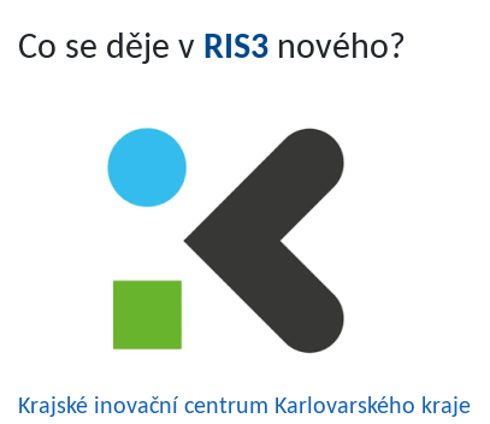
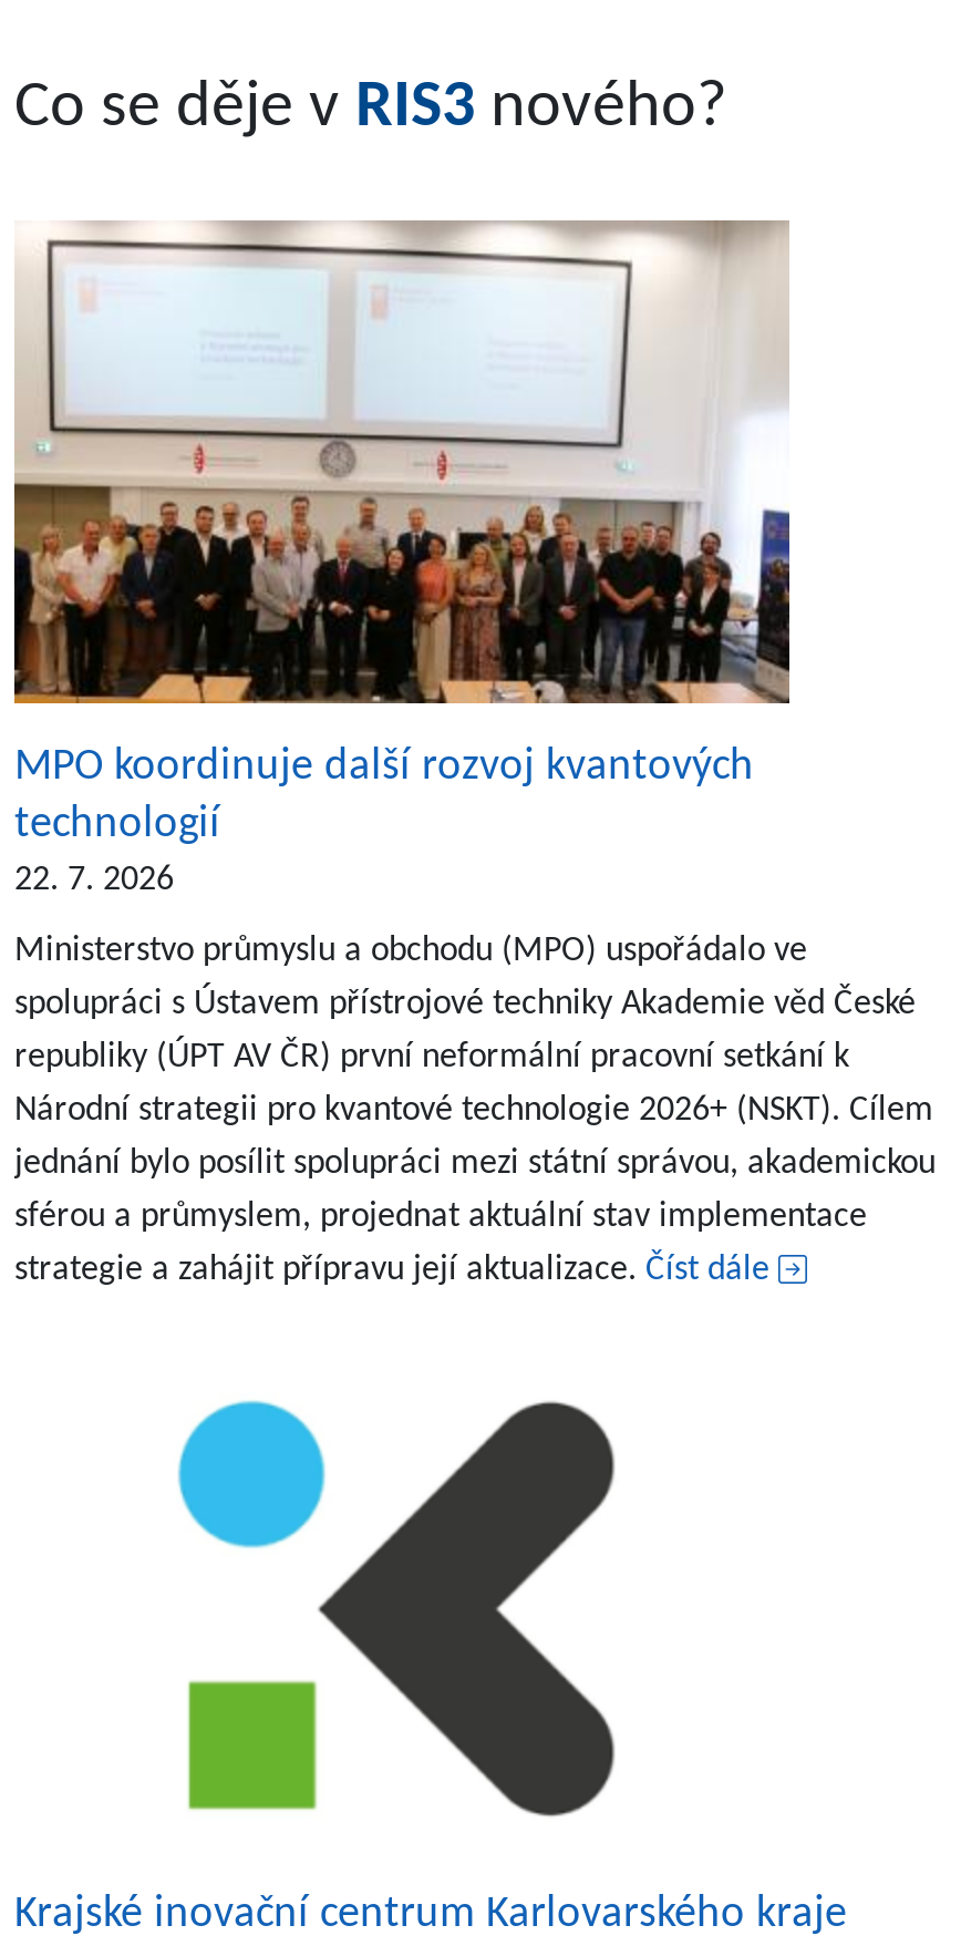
none -> [12,218,936,1288] [image] | MPO koordinuje další rozvoj kvantových | technologií | 22. 7. 2026 | Ministerstvo průmyslu a obchodu (MPO) uspořádalo ve | spolupráci s Ústavem přístrojové techniky Akademie věd České | republiky (ÚPT AV ČR) první neformální pracovní setkání k | Národní strategii pro kvantové technologie 2026+ (NSKT). Cílem | jednání bylo posílit spolupráci mezi státní správou, akademickou | sférou a průmyslem, projednat aktuální stav implementace | strategie a zahájit přípravu její aktualizace. Číst dále

